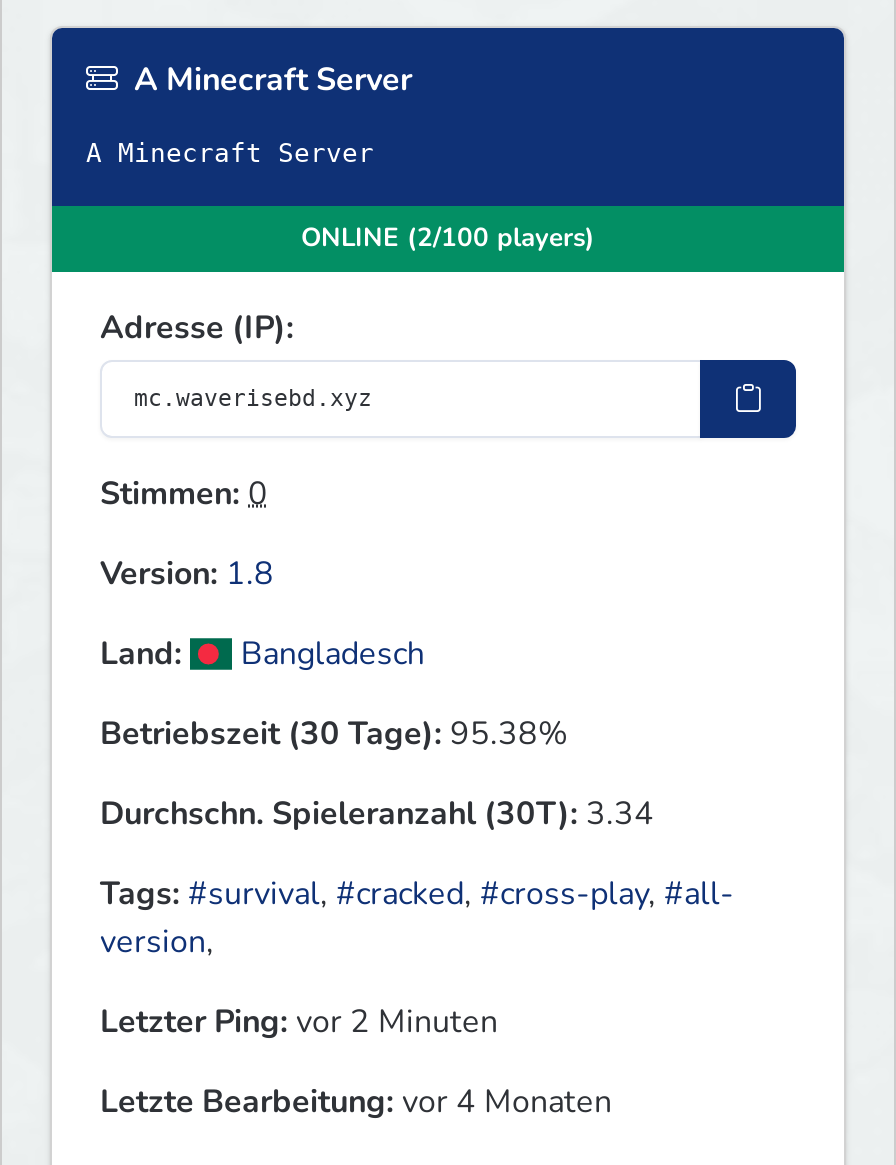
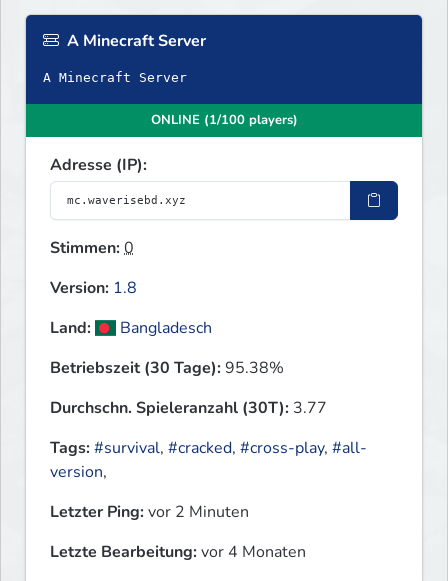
[301,220,595,256] ONLINE (2/100 players) -> [150,111,297,129] ONLINE (1/100 players)
[100,792,654,836] Durchschn. Spieleranzahl (30T): 3.34 -> [50,397,327,419] Durchschn. Spieleranzahl (30T): 3.77

